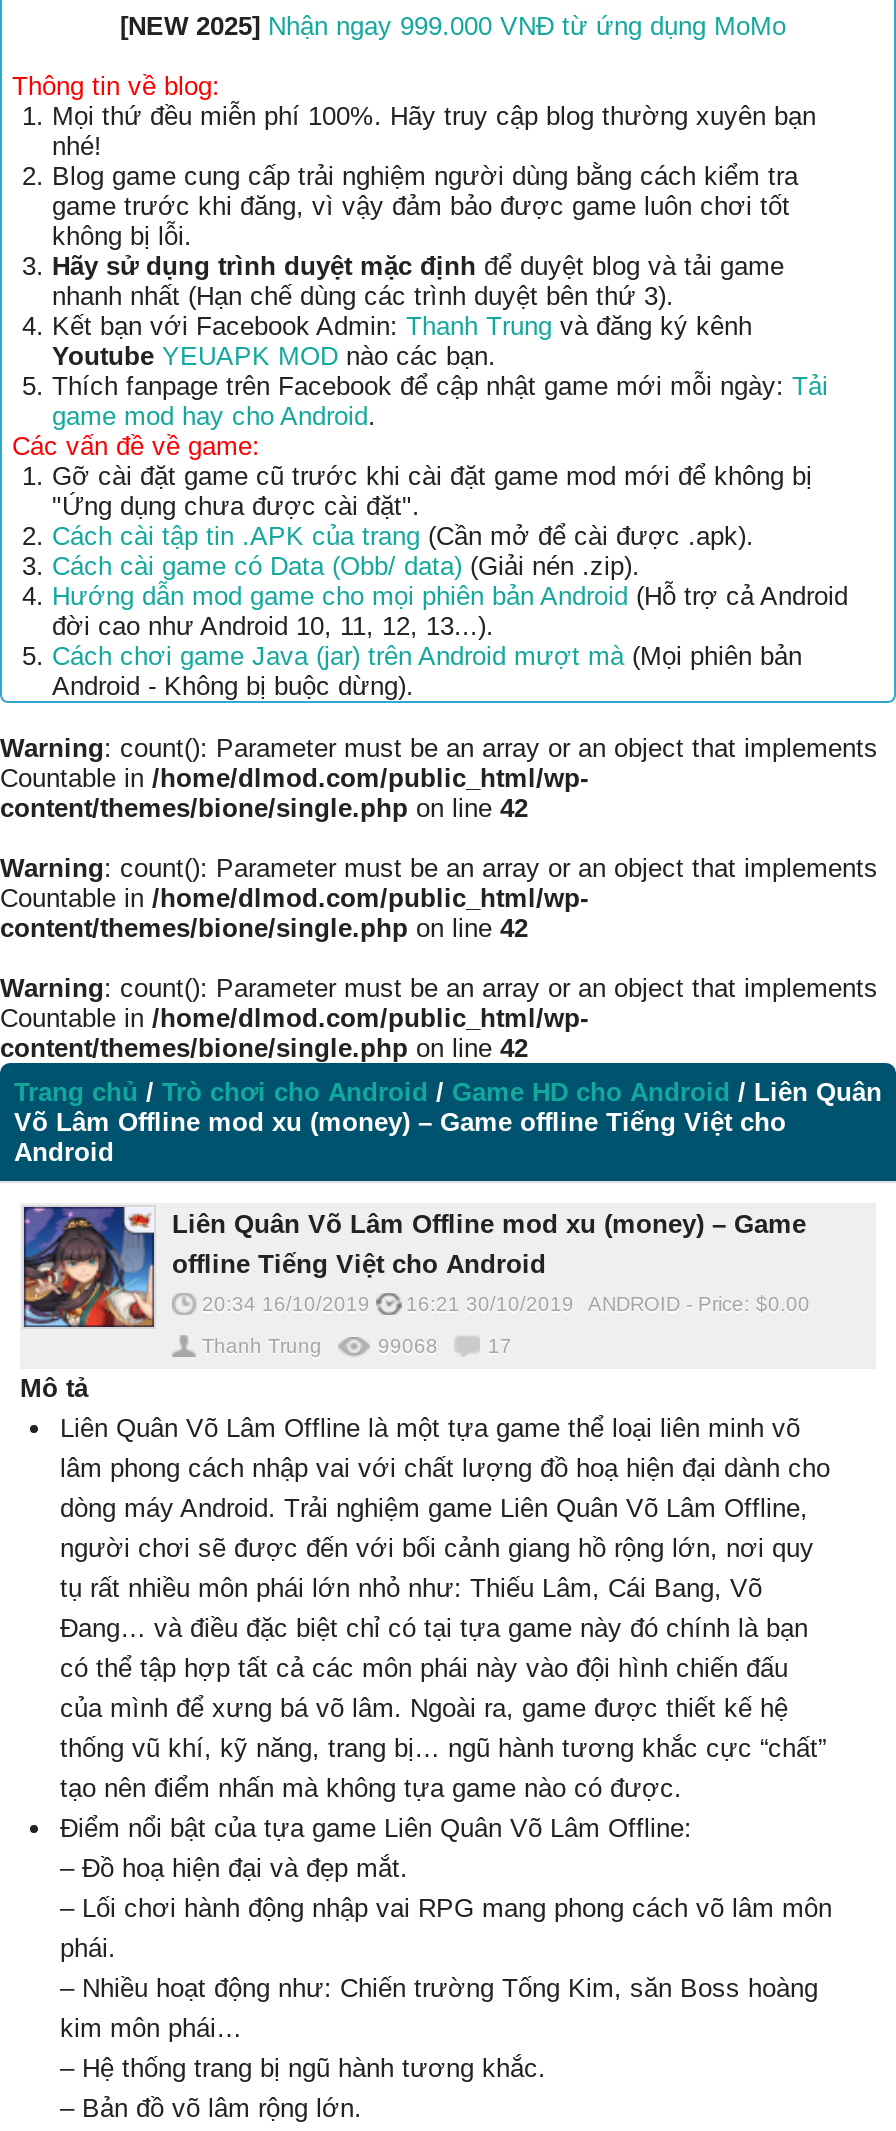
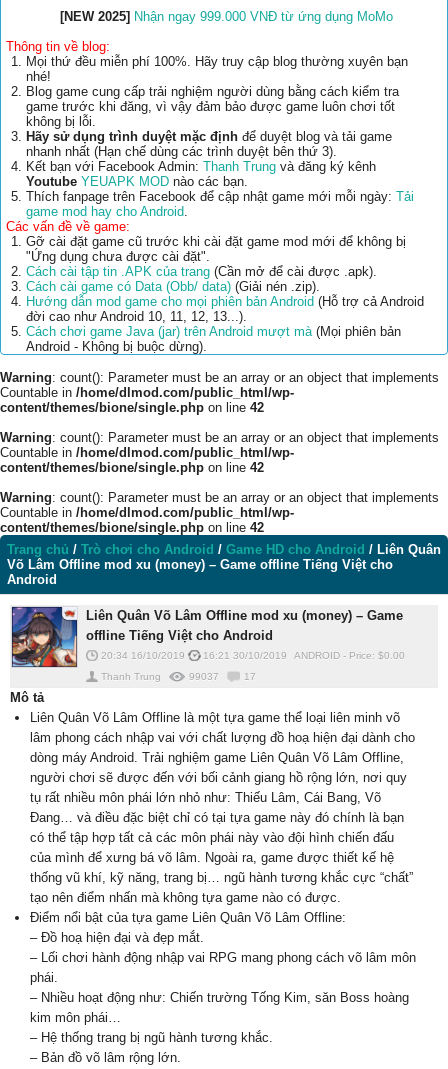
[378,1335,438,1357] 99068 -> [189,671,219,682] 99037

